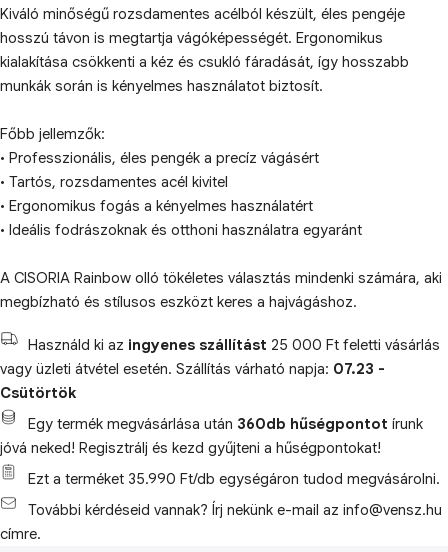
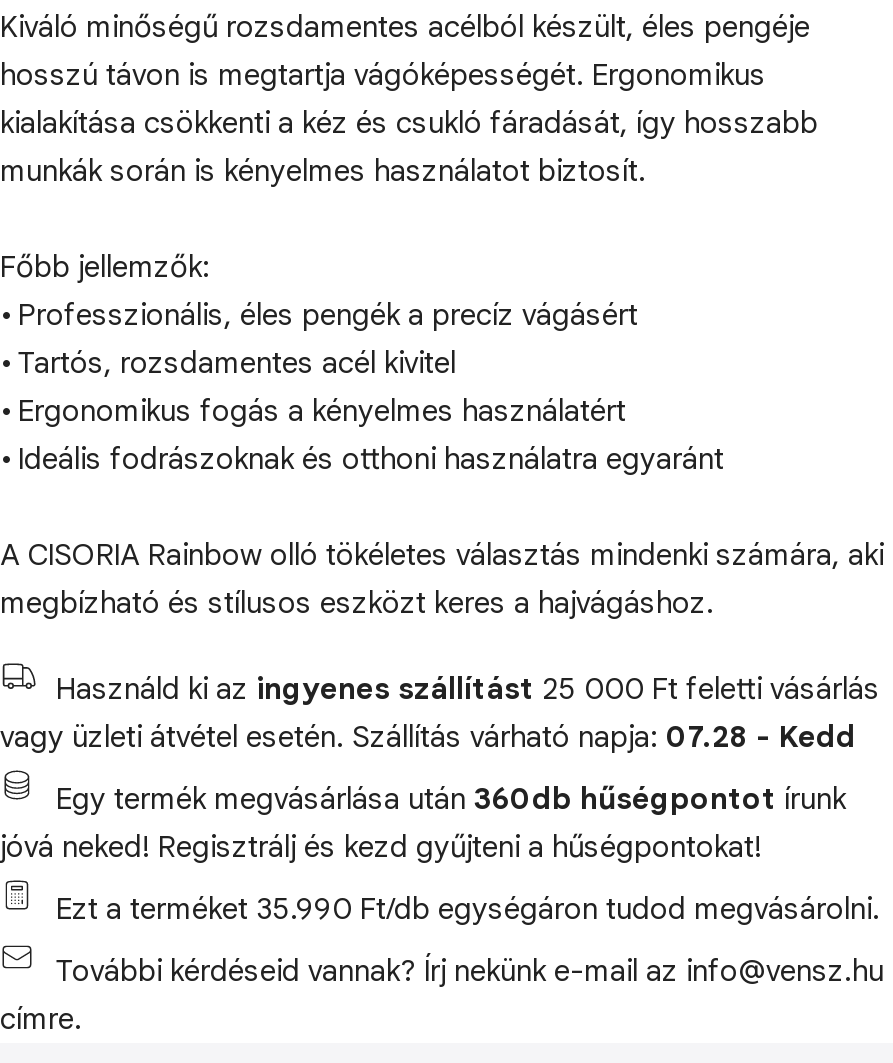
[0,360,385,402] vagy üzleti átvétel esetén. Szállítás várható napja: 07.23 - | Csütörtök -> [0,719,856,755] vagy üzleti átvétel esetén. Szállítás várható napja: 07.28 - Kedd

